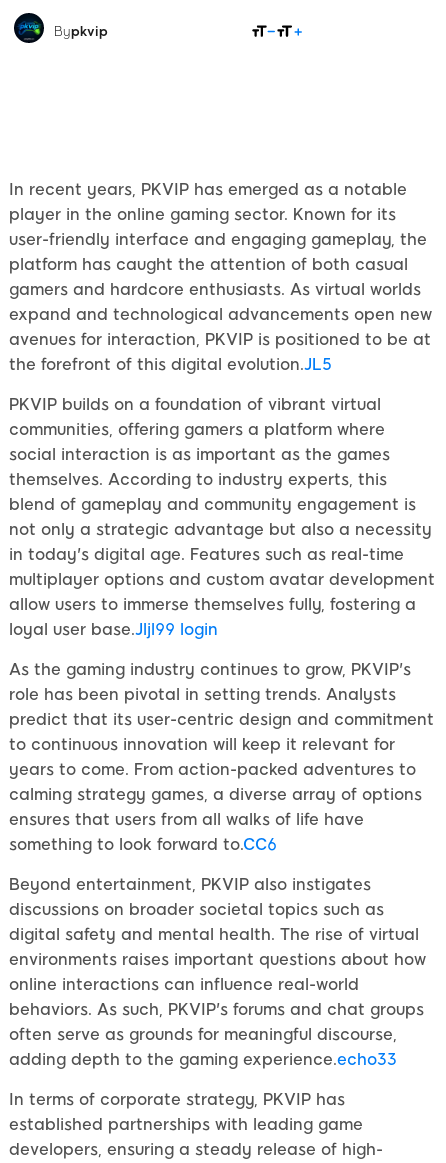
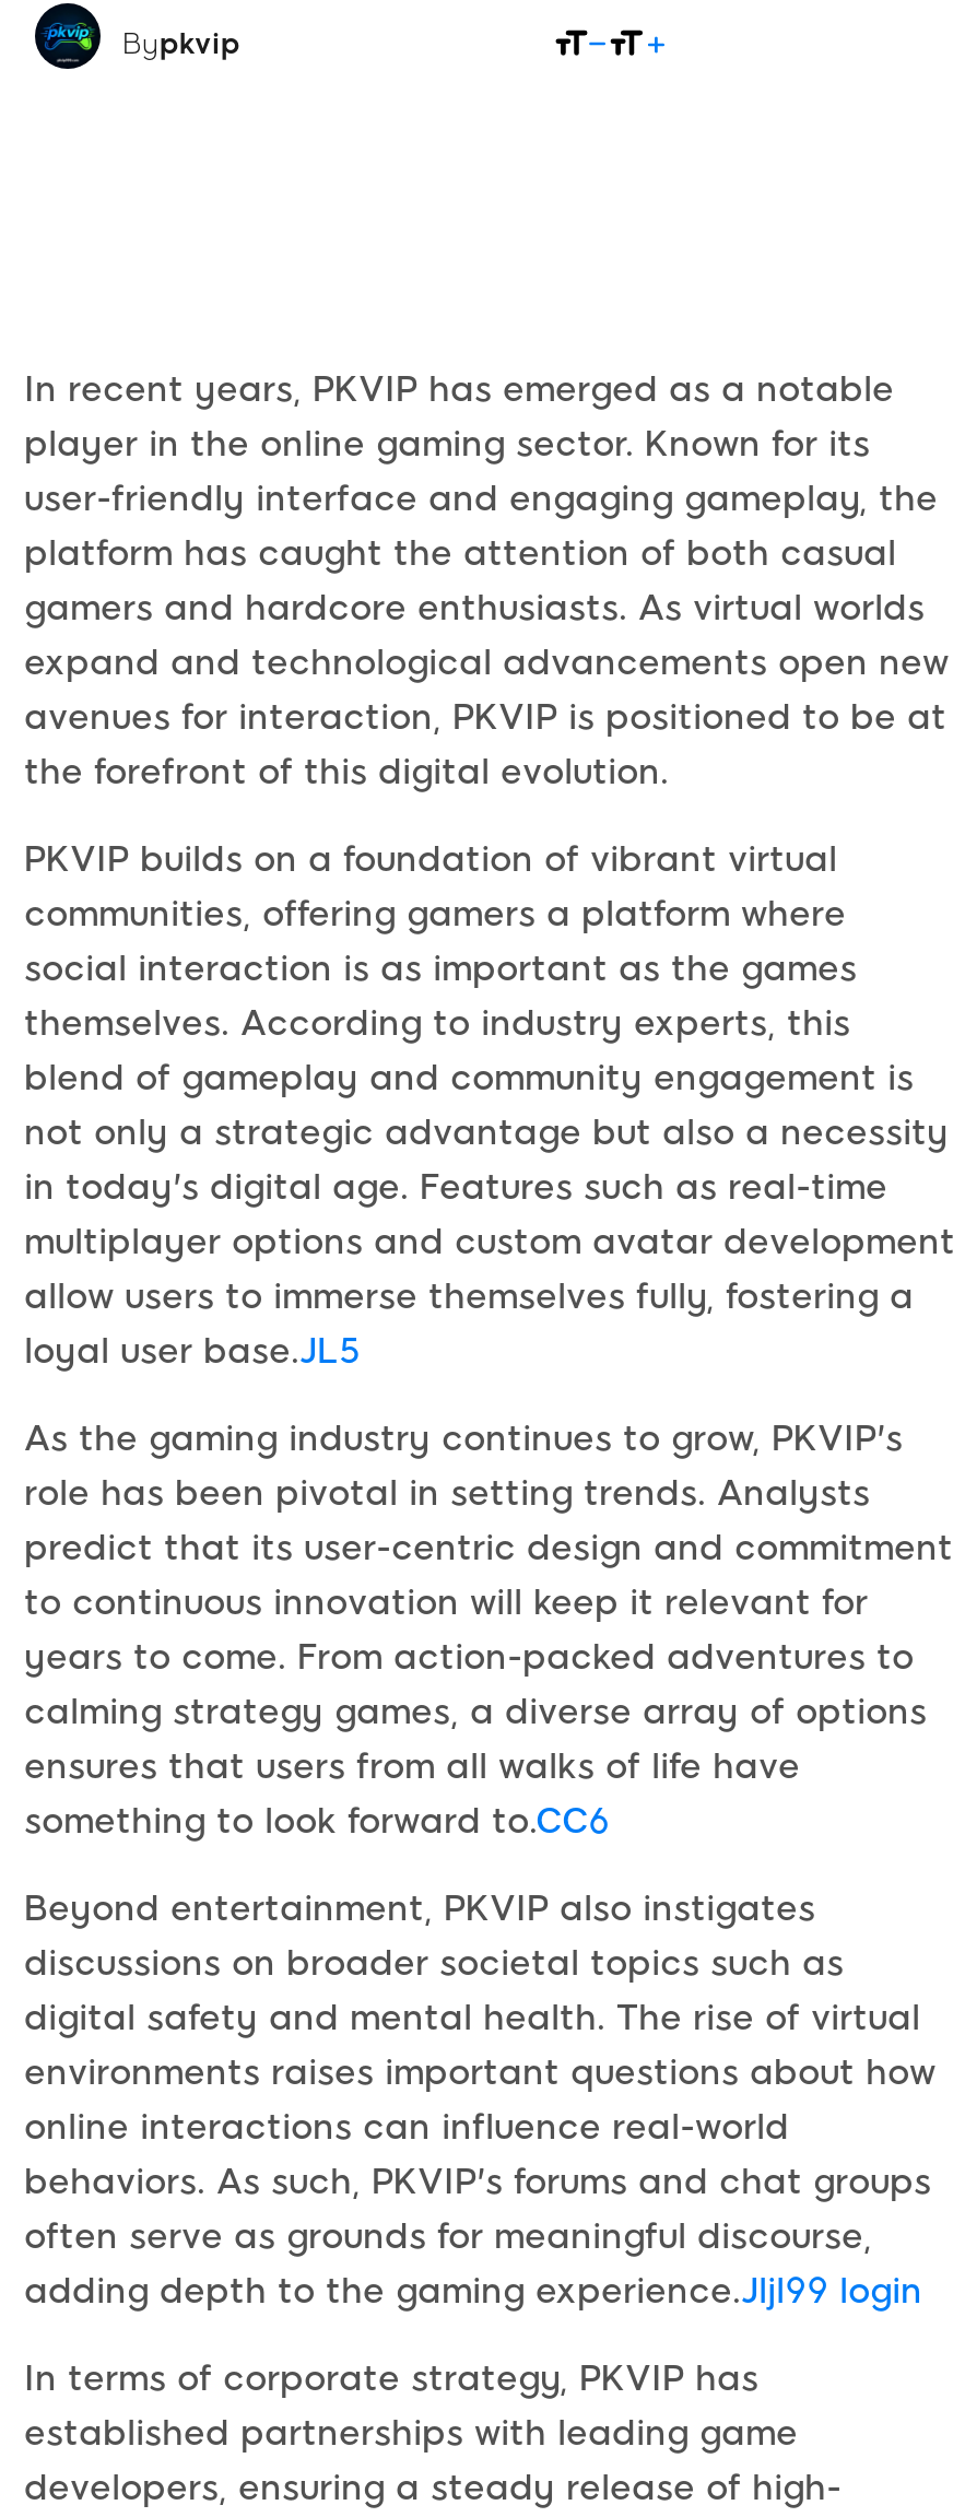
[9,355,332,374] the forefront of this digital evolution.JL5 -> [24,751,669,792] the forefront of this digital evolution.
[9,620,218,639] loyal user base.Jljl99 login -> [24,1330,361,1371] loyal user base.JL5
[9,1050,397,1069] adding depth to the gaming experience.echo33 -> [24,2270,922,2311] adding depth to the gaming experience.Jljl99 login

